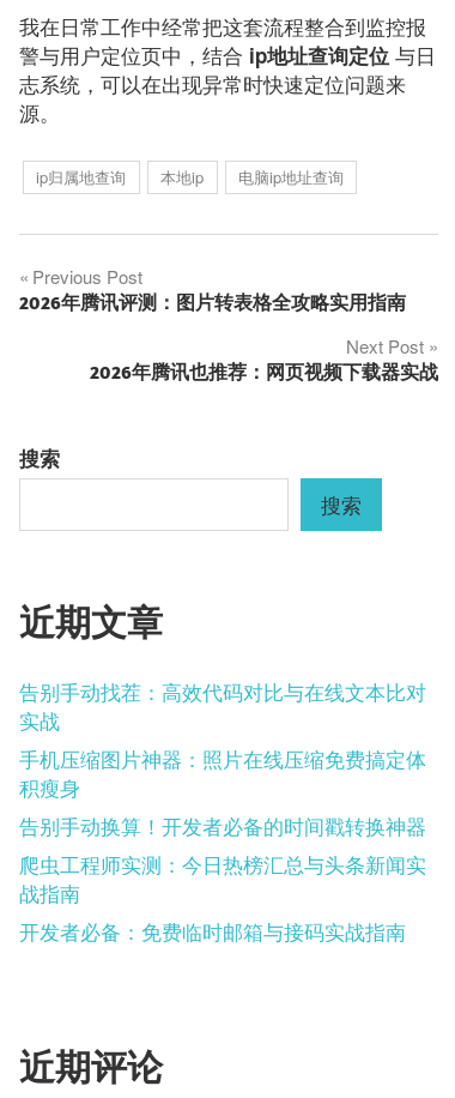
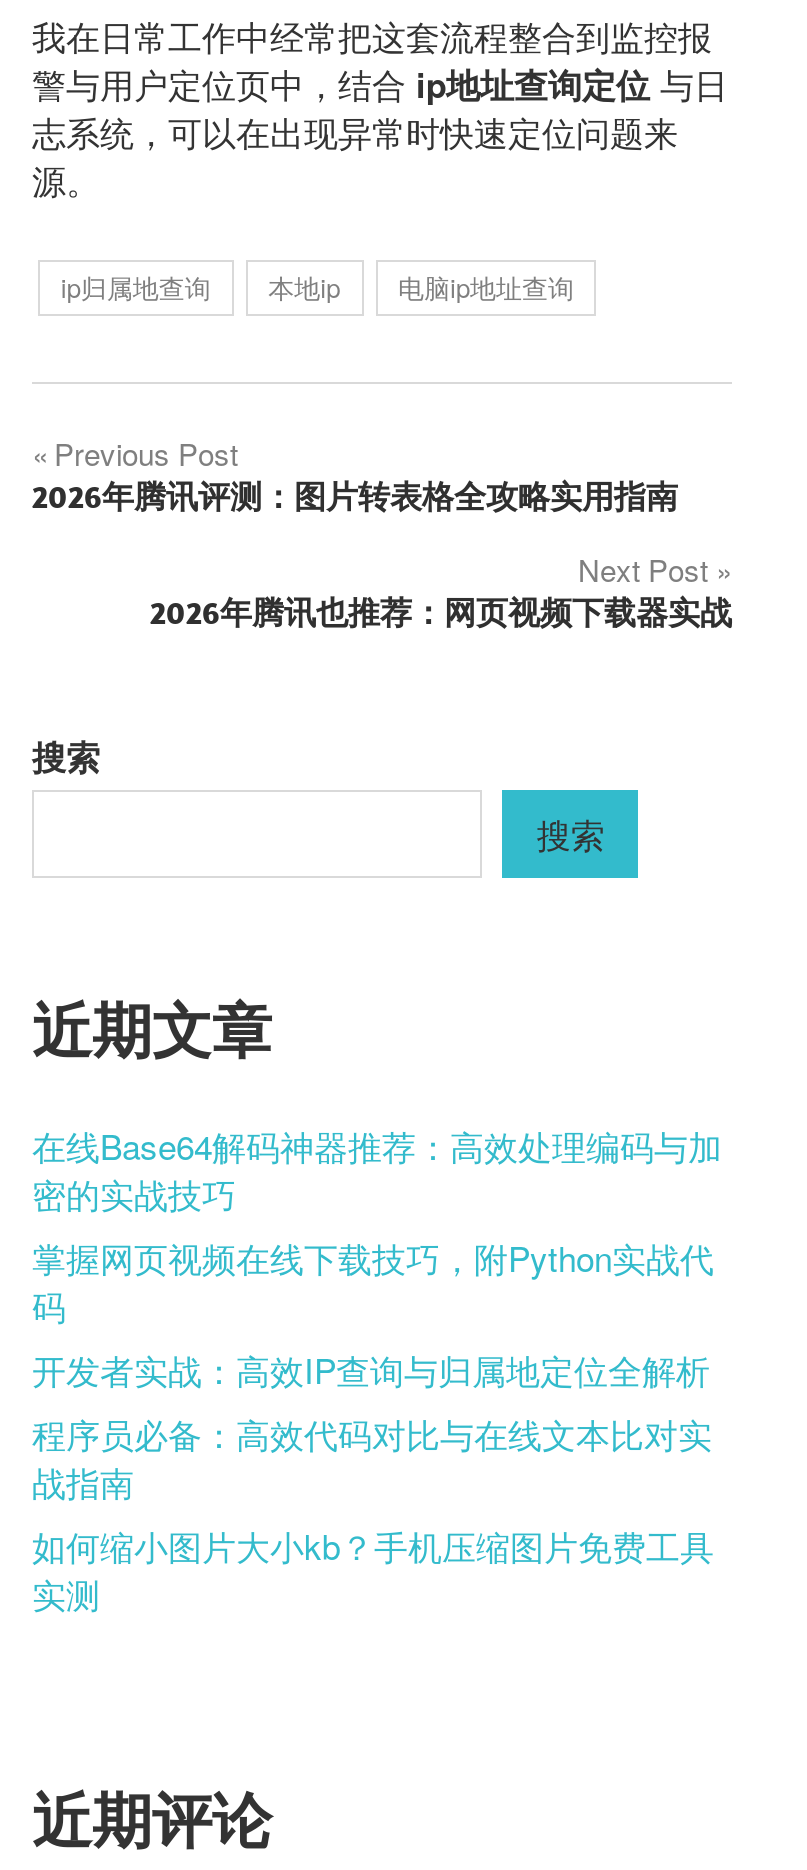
[19,676,426,878] 告别手动找茬：高效代码对比与在线文本比对 | 实战 | 手机压缩图片神器：照片在线压缩免费搞定体 | 积瘦身 | 告别手动换算！开发者必备的时间戳转换神器 | 爬虫工程师实测：今日热榜汇总与头条新闻实 -> [32,1119,722,1457] 在线Base64解码神器推荐：高效处理编码与加 | 密的实战技巧 | 掌握网页视频在线下载技巧，附Python实战代 | 码 | 开发者实战：高效IP查询与归属地定位全解析 | 程序员必备：高效代码对比与在线文本比对实
[19,915,406,945] 开发者必备：免费临时邮箱与接码实战指南 -> [32,1519,714,1617] 如何缩小图片大小kb？手机压缩图片免费工具 | 实测

